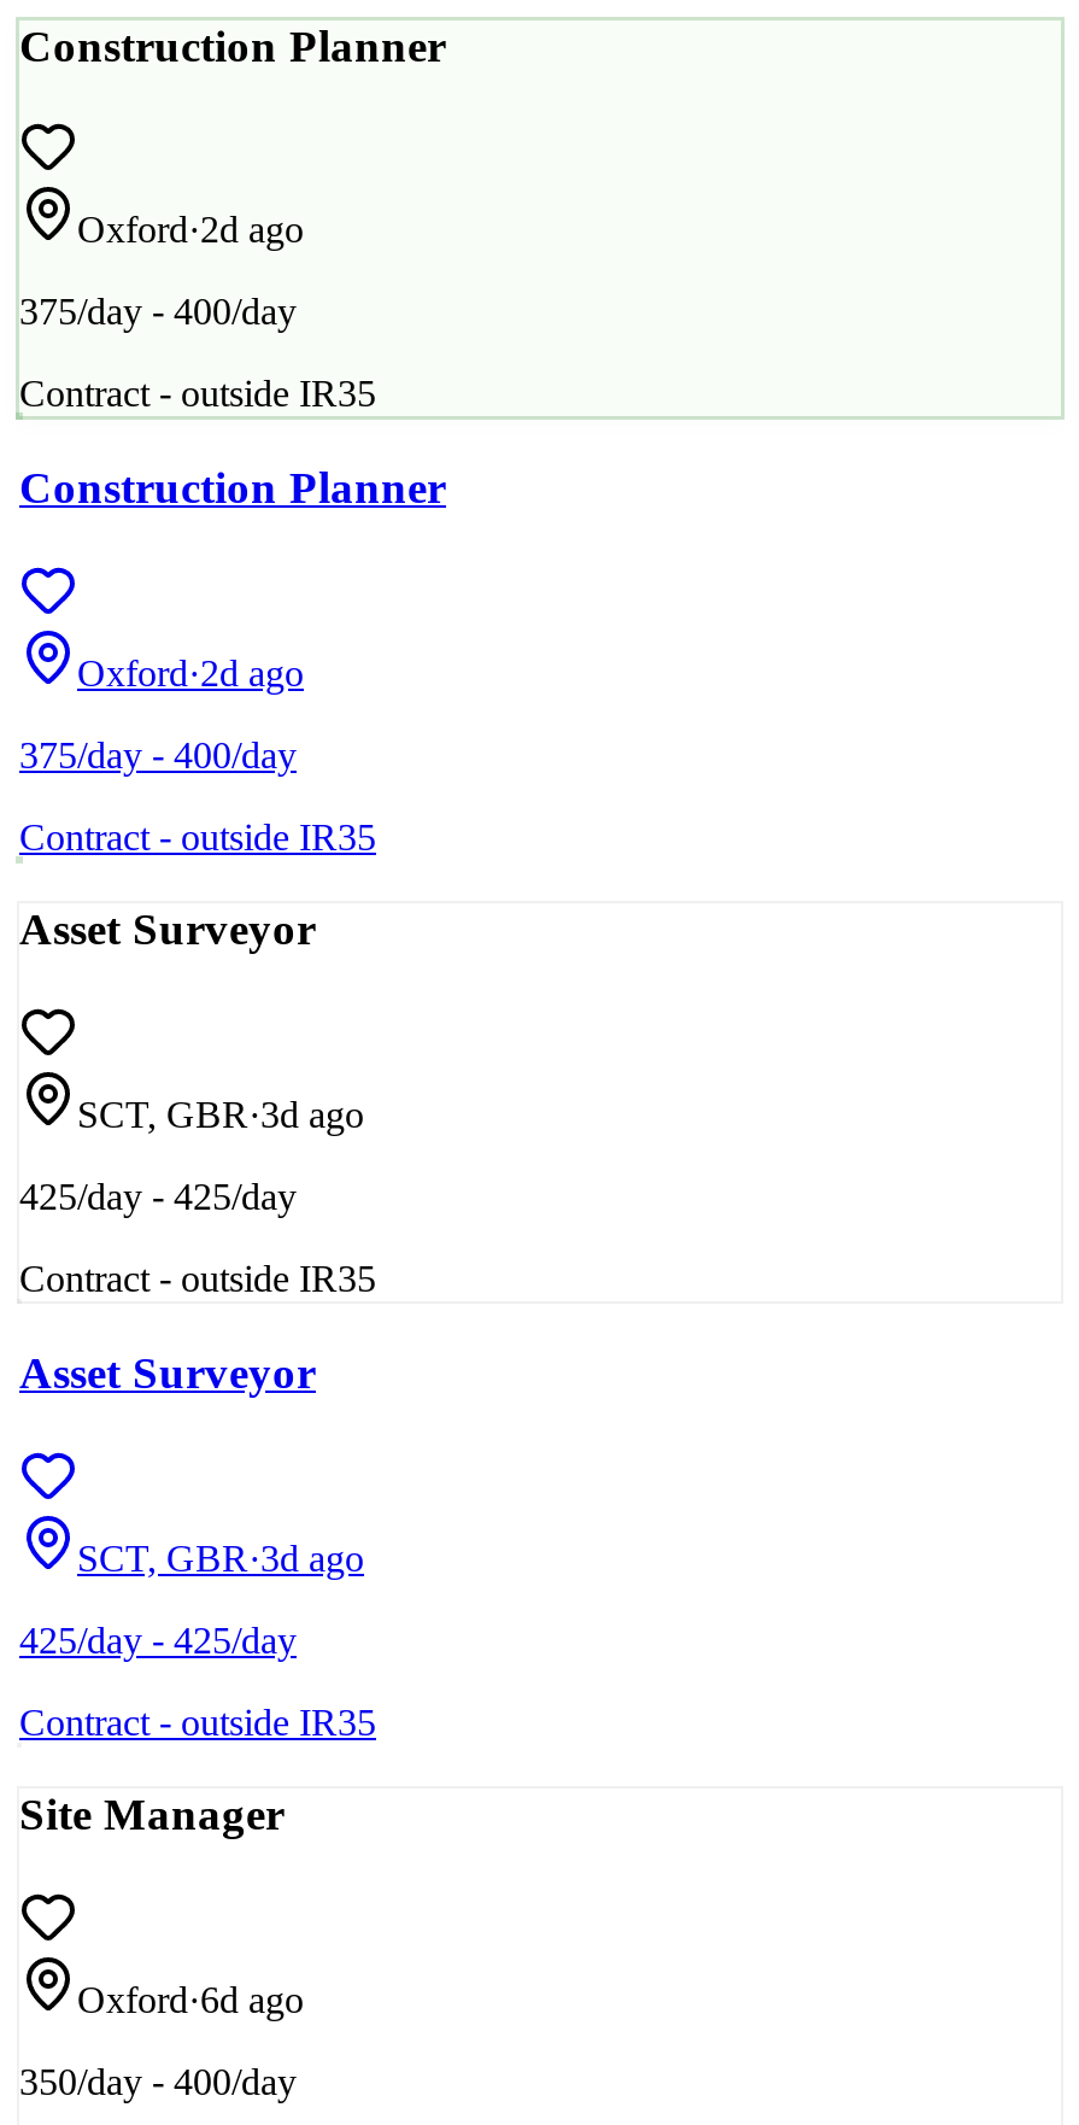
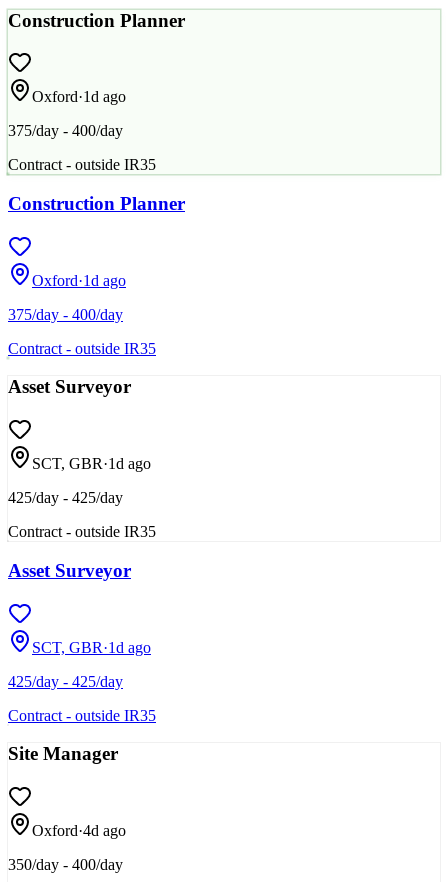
[77,209,304,250] Oxford·2d ago -> [32,88,126,105] Oxford·1d ago
[77,652,304,693] Oxford·2d ago -> [32,272,126,289] Oxford·1d ago
[77,1094,364,1135] SCT, GBR · 3d ago -> [32,455,151,472] SCT, GBR · 1d ago
[77,1537,364,1578] SCT, GBR · 3d ago -> [32,639,151,656] SCT, GBR · 1d ago
[77,1979,304,2020] Oxford·6d ago -> [32,822,126,839] Oxford·4d ago

